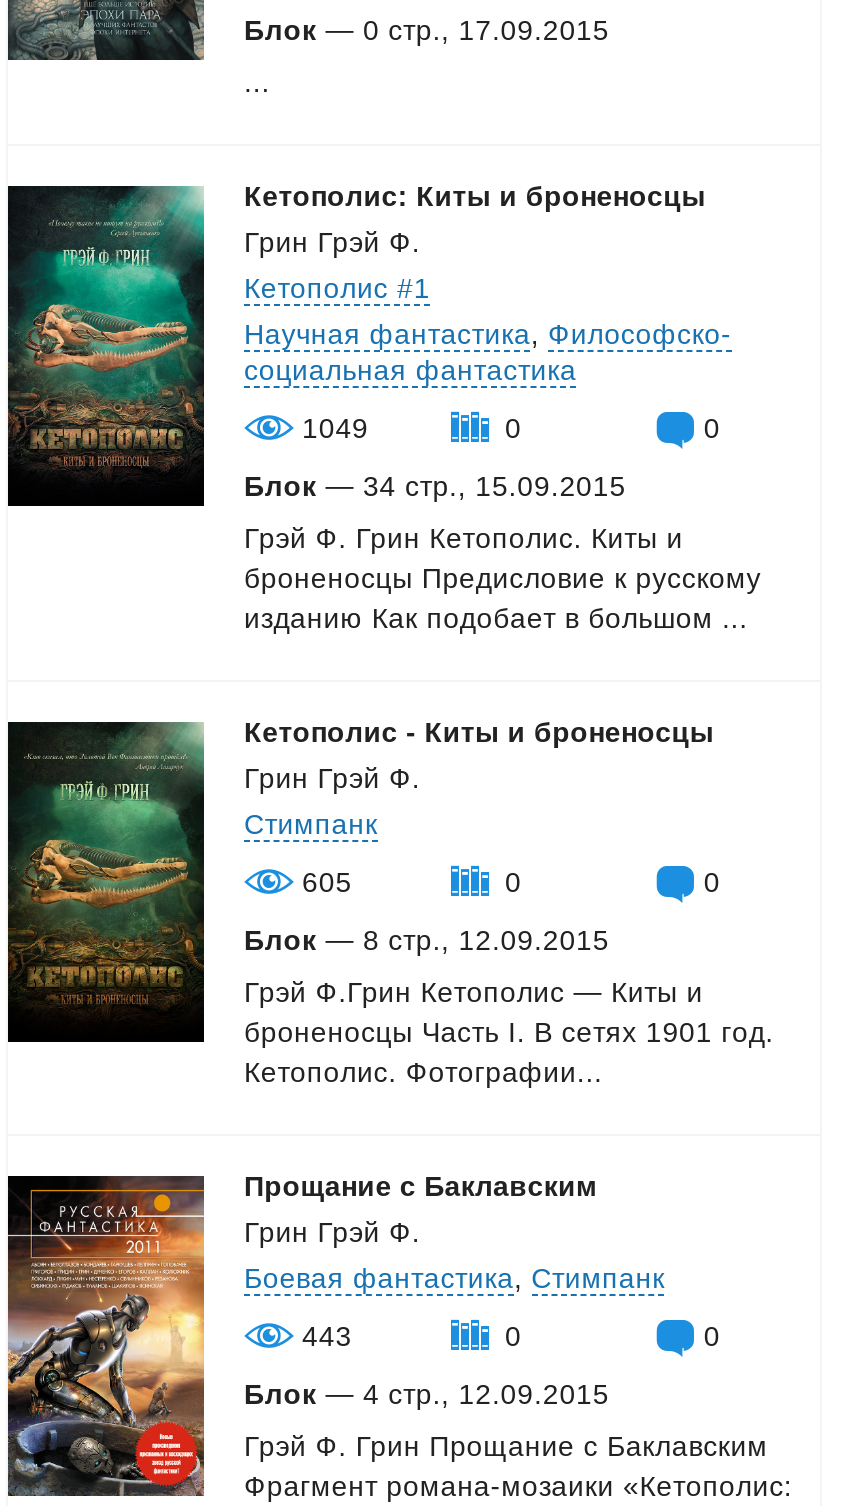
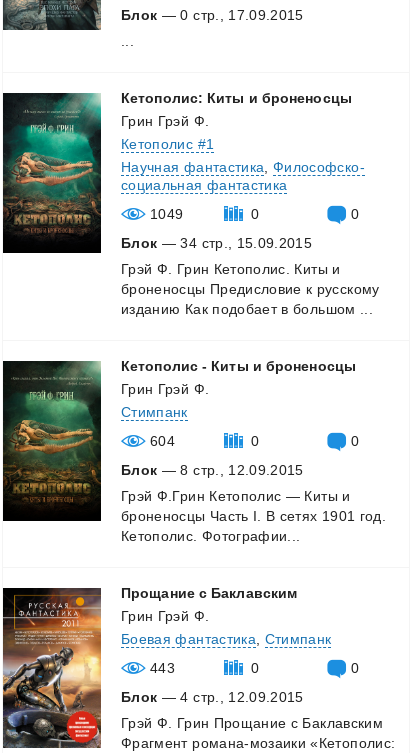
[302,865,352,897] 605 -> [150,432,175,448] 604

